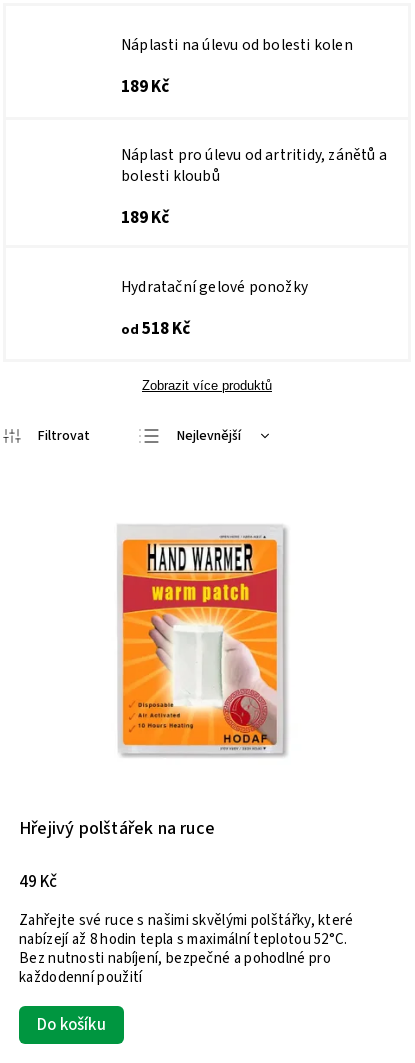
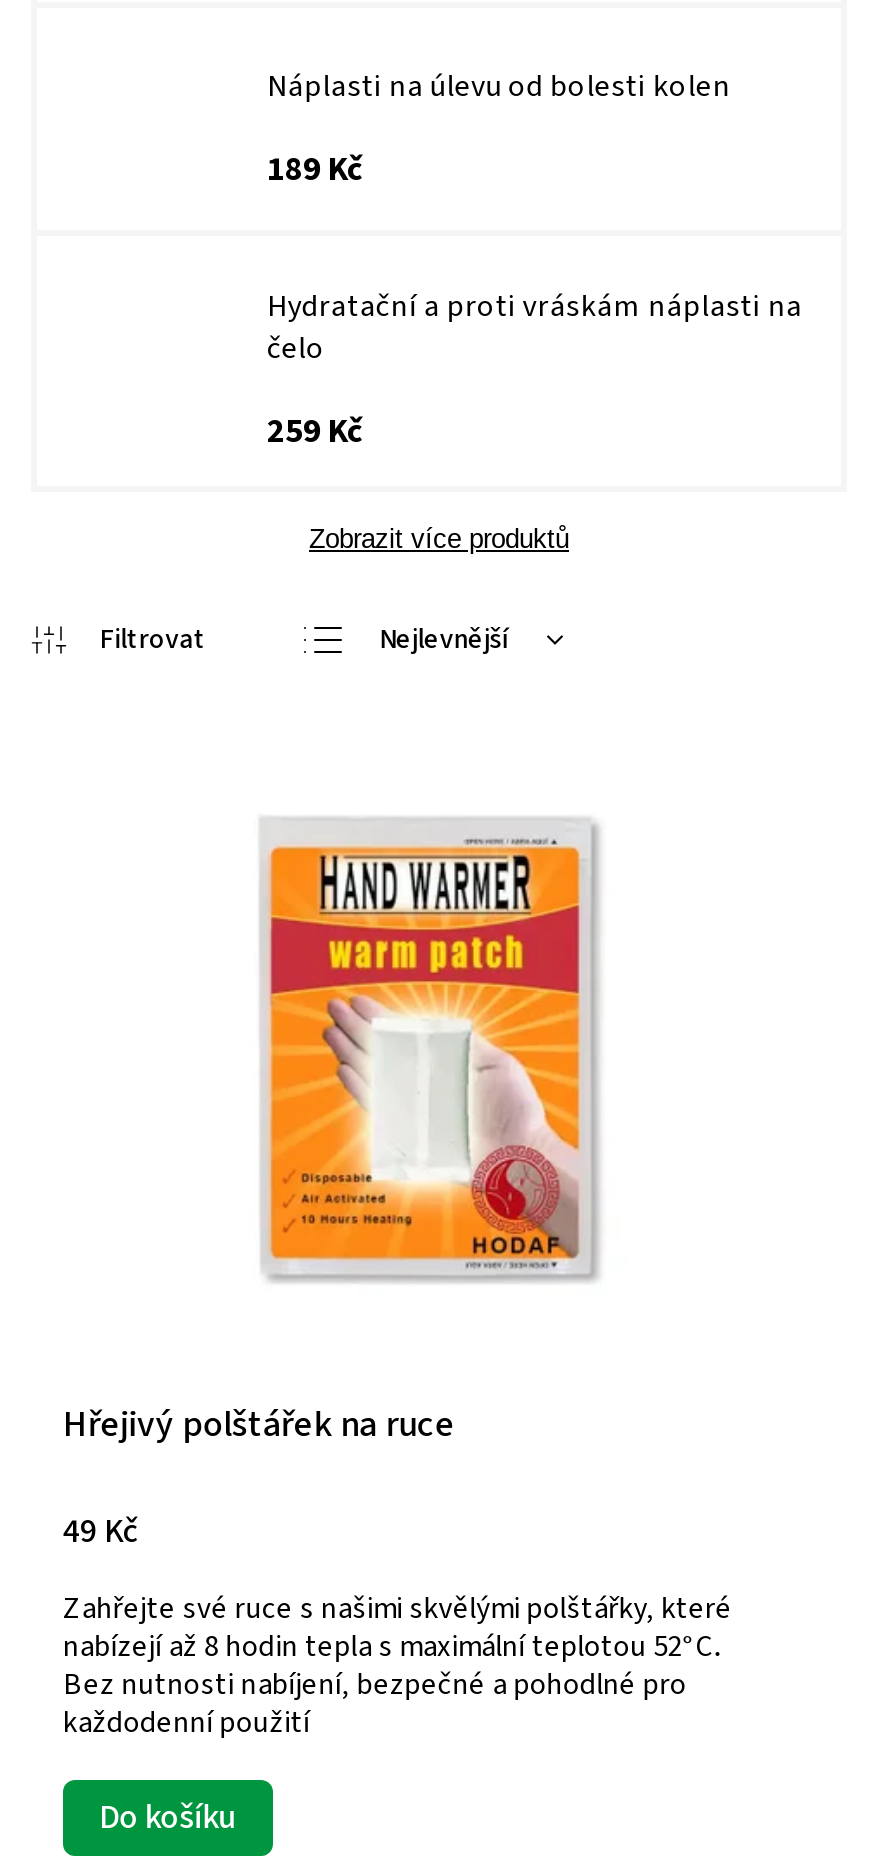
[121,144,387,340] Náplast pro úlevu od artritidy, zánětů a | bolesti kloubů | 189 Kč | Hydratační gelové ponožky | od518 Kč -> [267,284,802,456] Hydratační a proti vráskám náplasti na | čelo | 259 Kč

